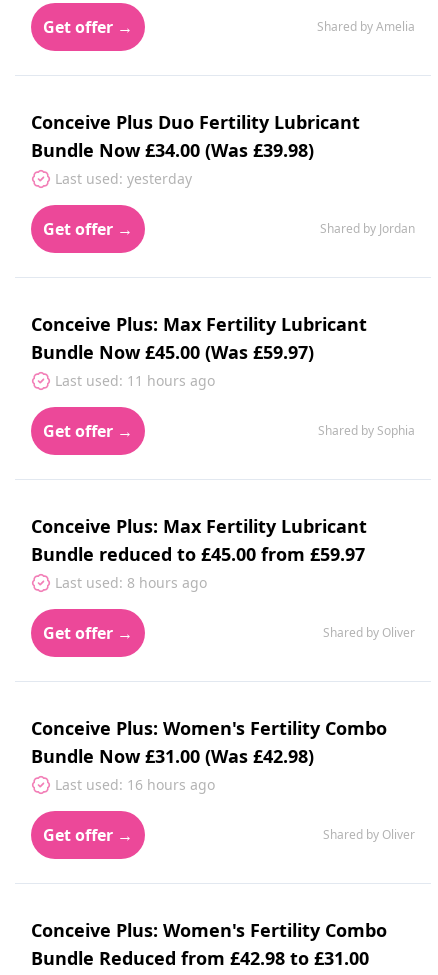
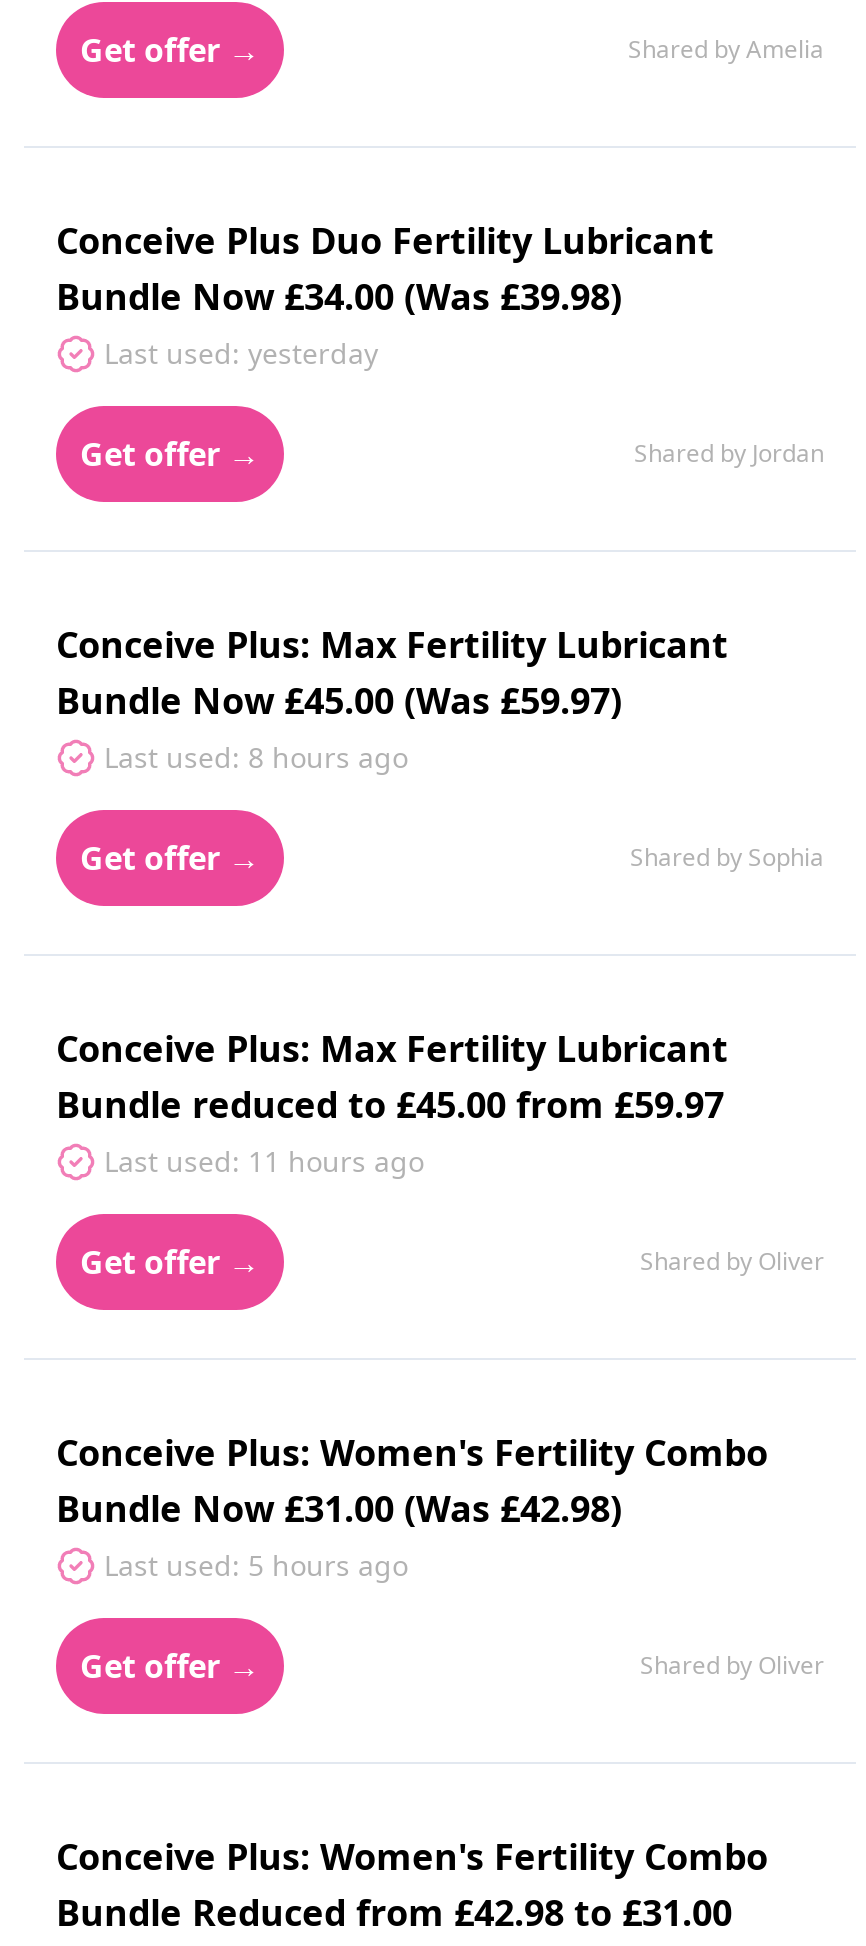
moved [55,371,215,390] -> [104,1142,424,1180]: Last used: 11 hours ago
moved [55,573,207,592] -> [104,738,408,776]: Last used: 8 hours ago
[55,775,215,794] Last used: 16 hours ago -> [104,1546,408,1584] Last used: 5 hours ago

